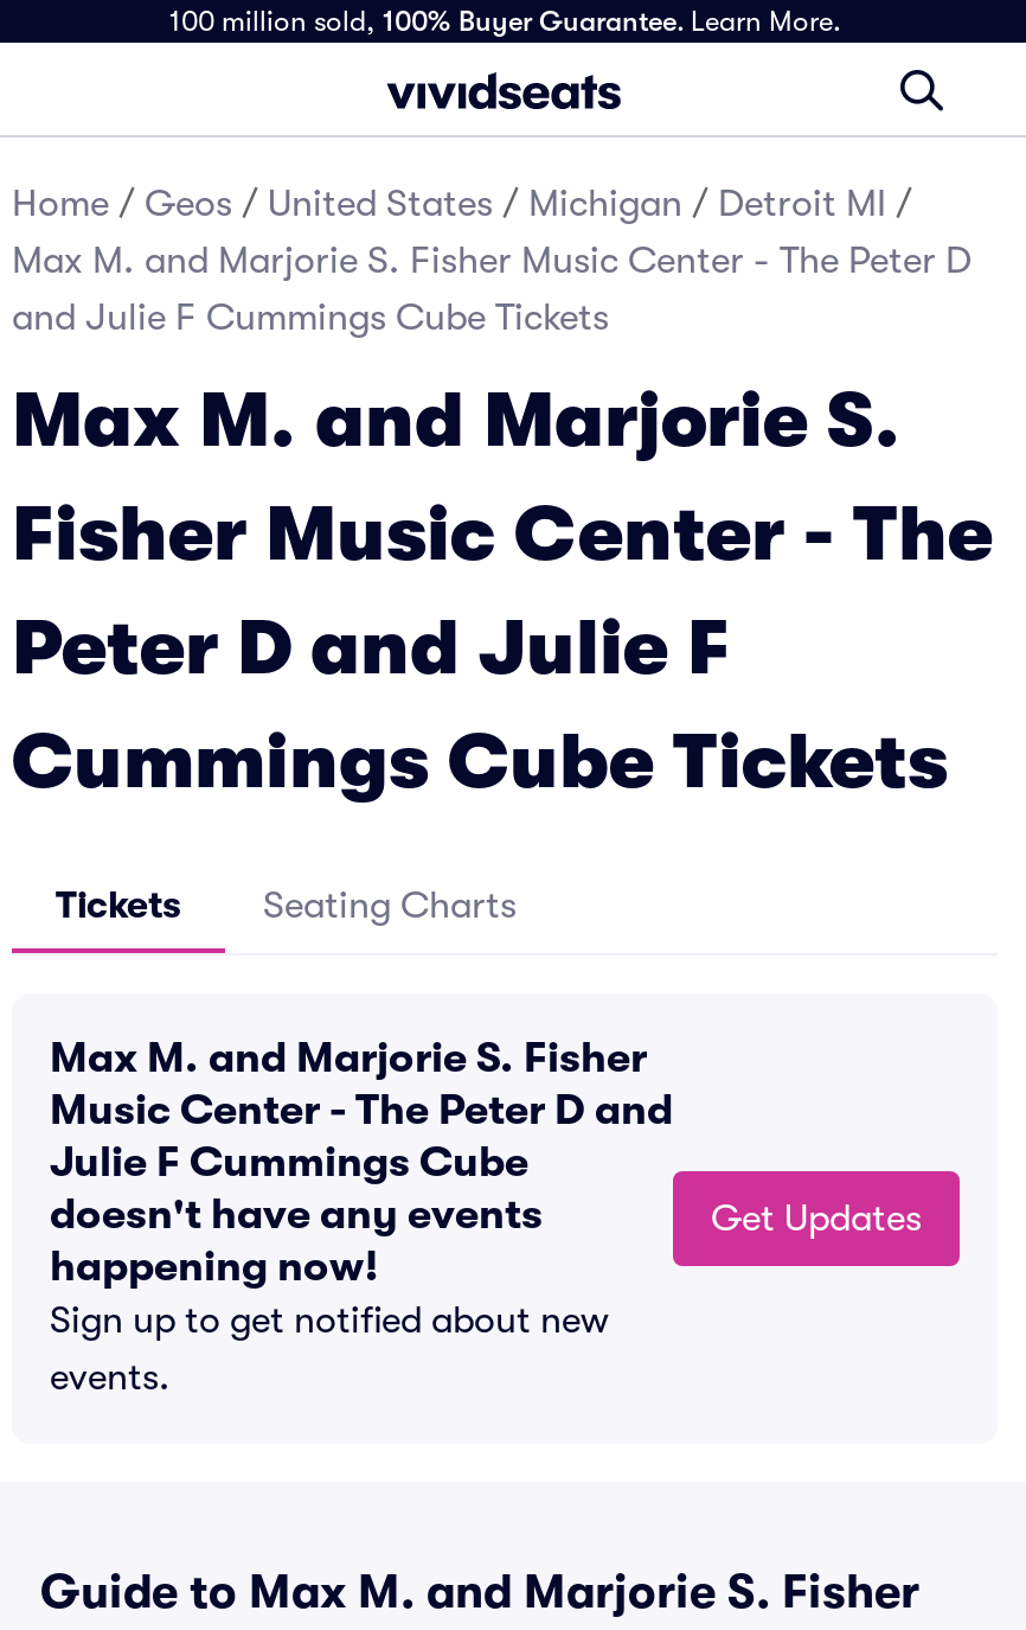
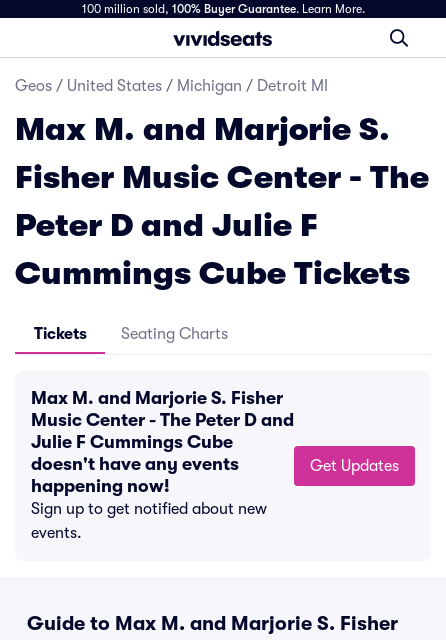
[12,183,972,339] Home / Geos / United States / Michigan / Detroit MI / | Max M. and Marjorie S. Fisher Music Center - The Peter D | and Julie F Cummings Cube Tickets -> [15,77,328,95] Geos / United States / Michigan / Detroit MI

